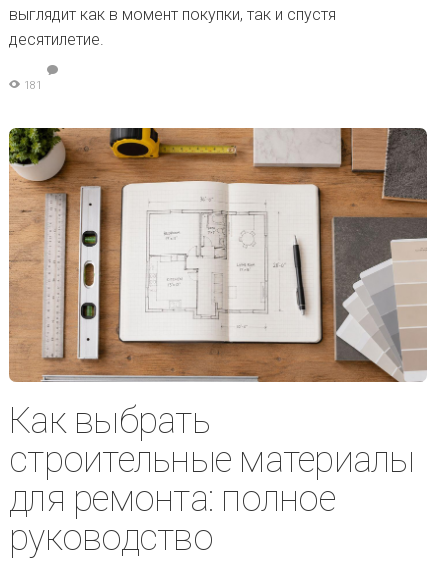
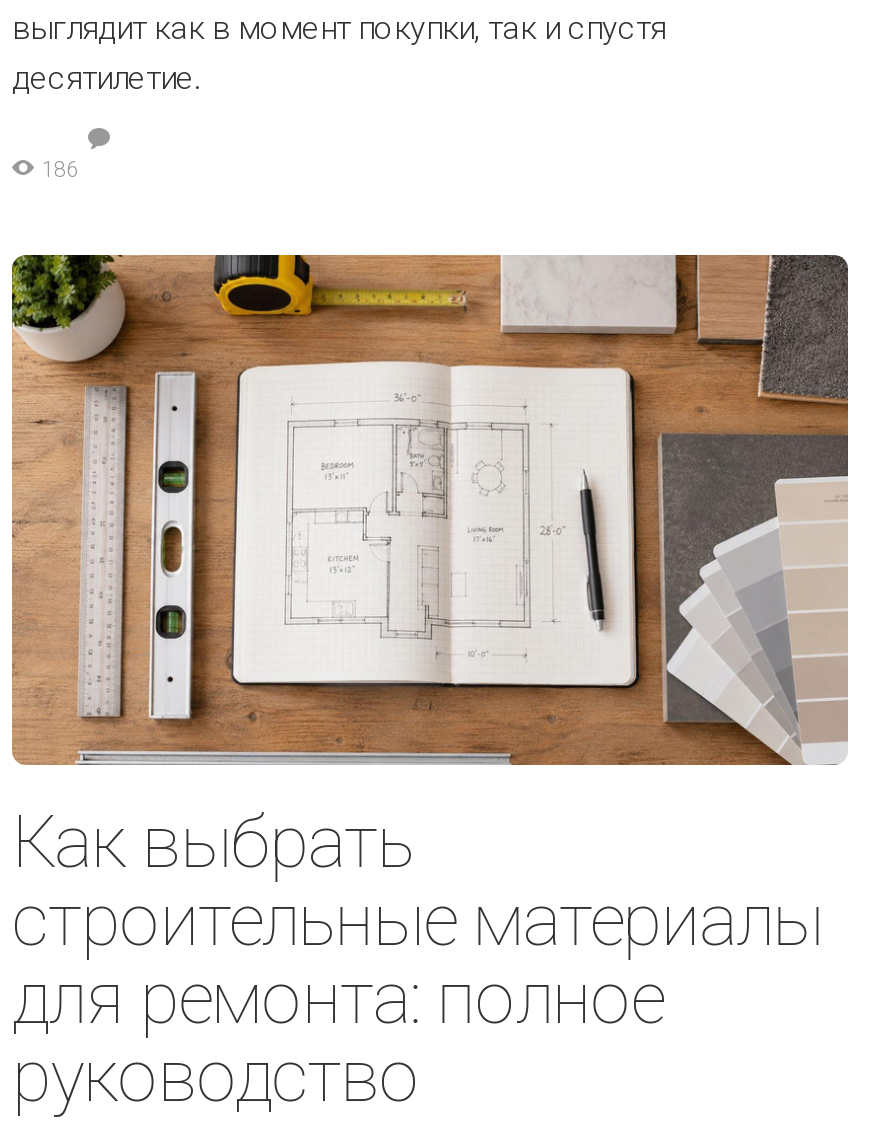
[24,78,42,91] 181 -> [42,157,78,183] 186

